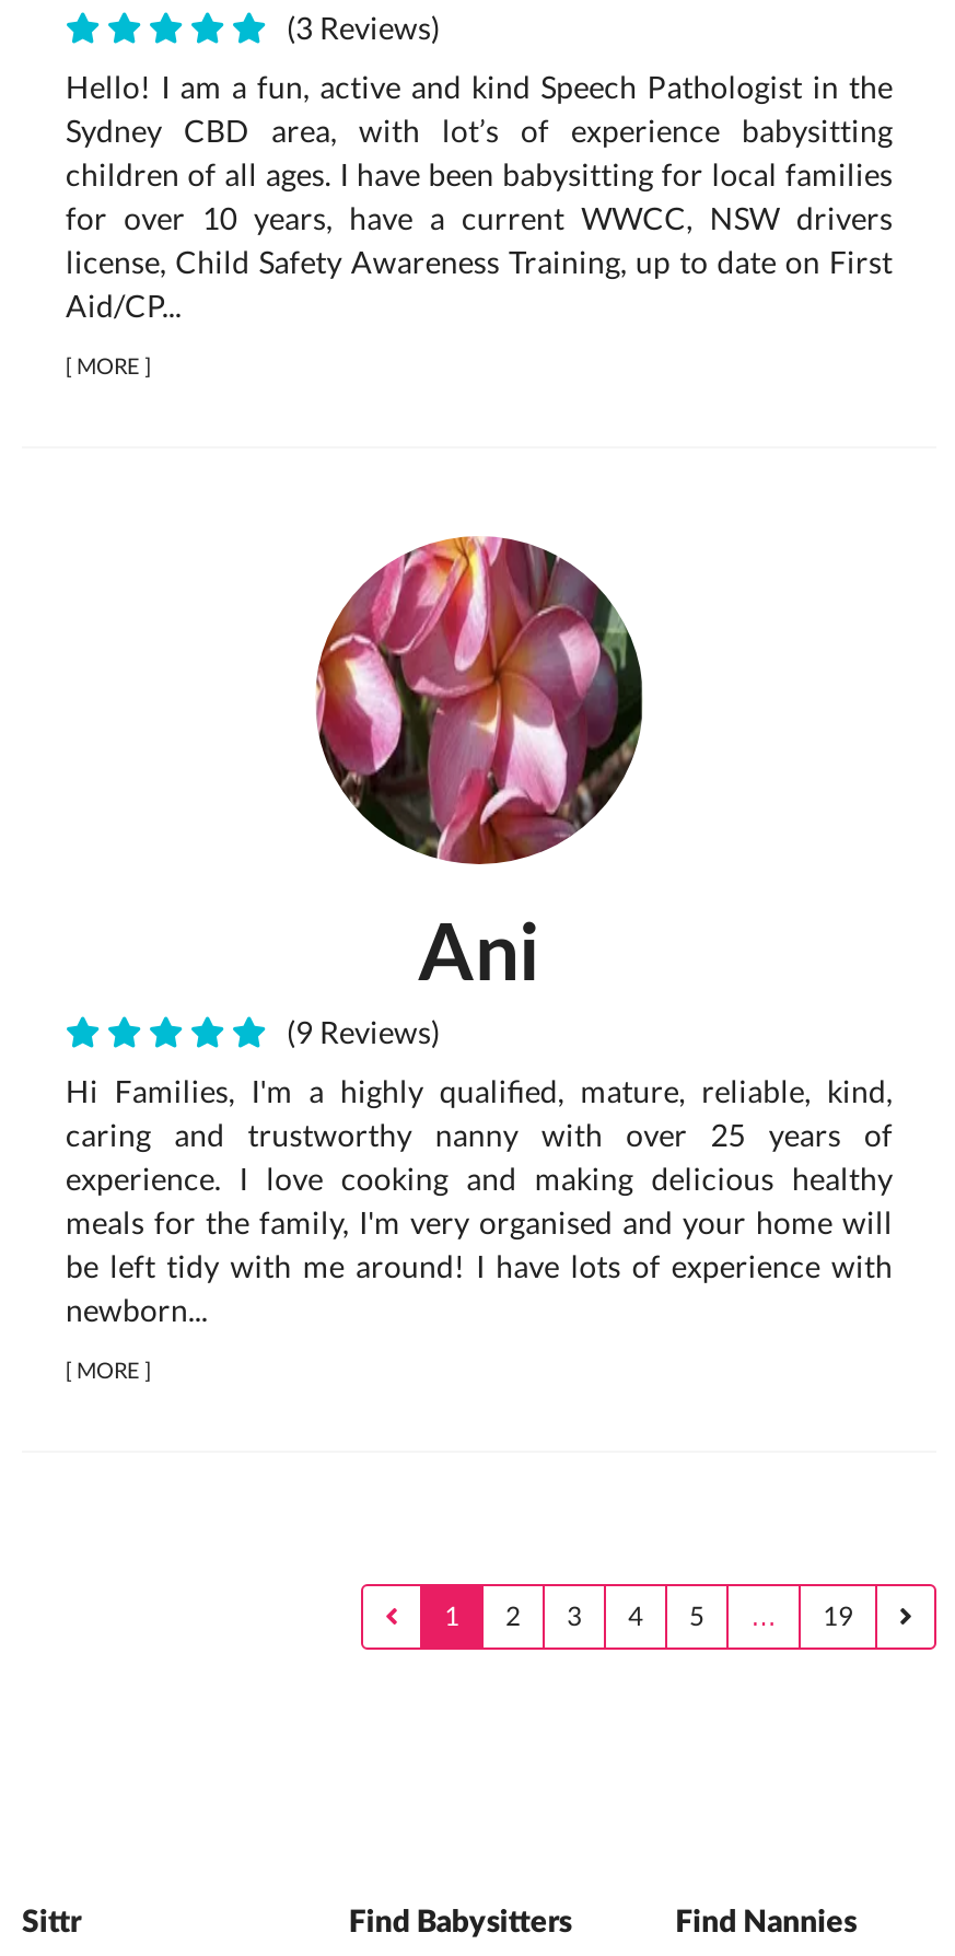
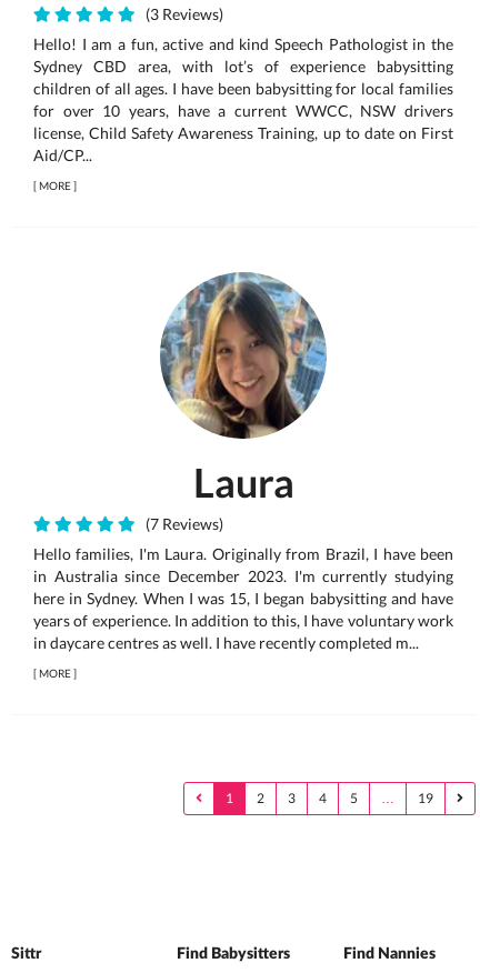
[273,536,645,1050] [image] | Ani | (9 Reviews) -> [139,271,328,533] [image] | Laura | (7 Reviews)
[66,1072,893,1328] Hi Families, I'm a highly qualified, mature, reliable, kind, | caring and trustworthy nanny with over 25 years of | experience. I love cooking and making delicious healthy | meals for the family, I'm very organised and your home will | be left tidy with me around! I have lots of experience with | newborn... -> [33,544,453,652] Hello families, I'm Laura. Originally from Brazil, I have been | in Australia since December 2023. I'm currently studying | here in Sydney. When I was 15, I began babysitting and have | years of experience. In addition to this, I have voluntary work | in daycare centres as well. I have recently completed m...

